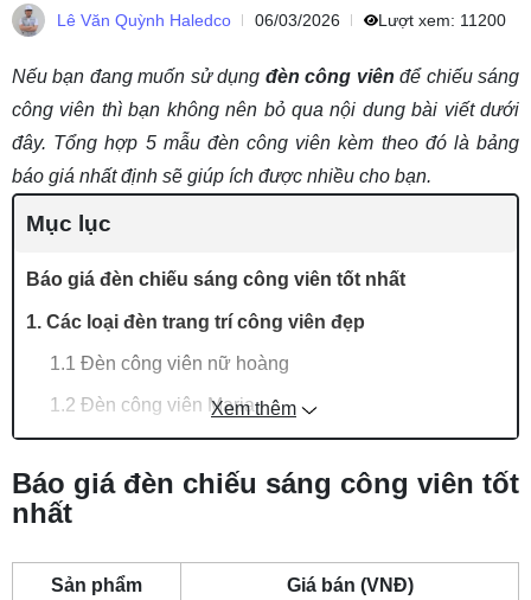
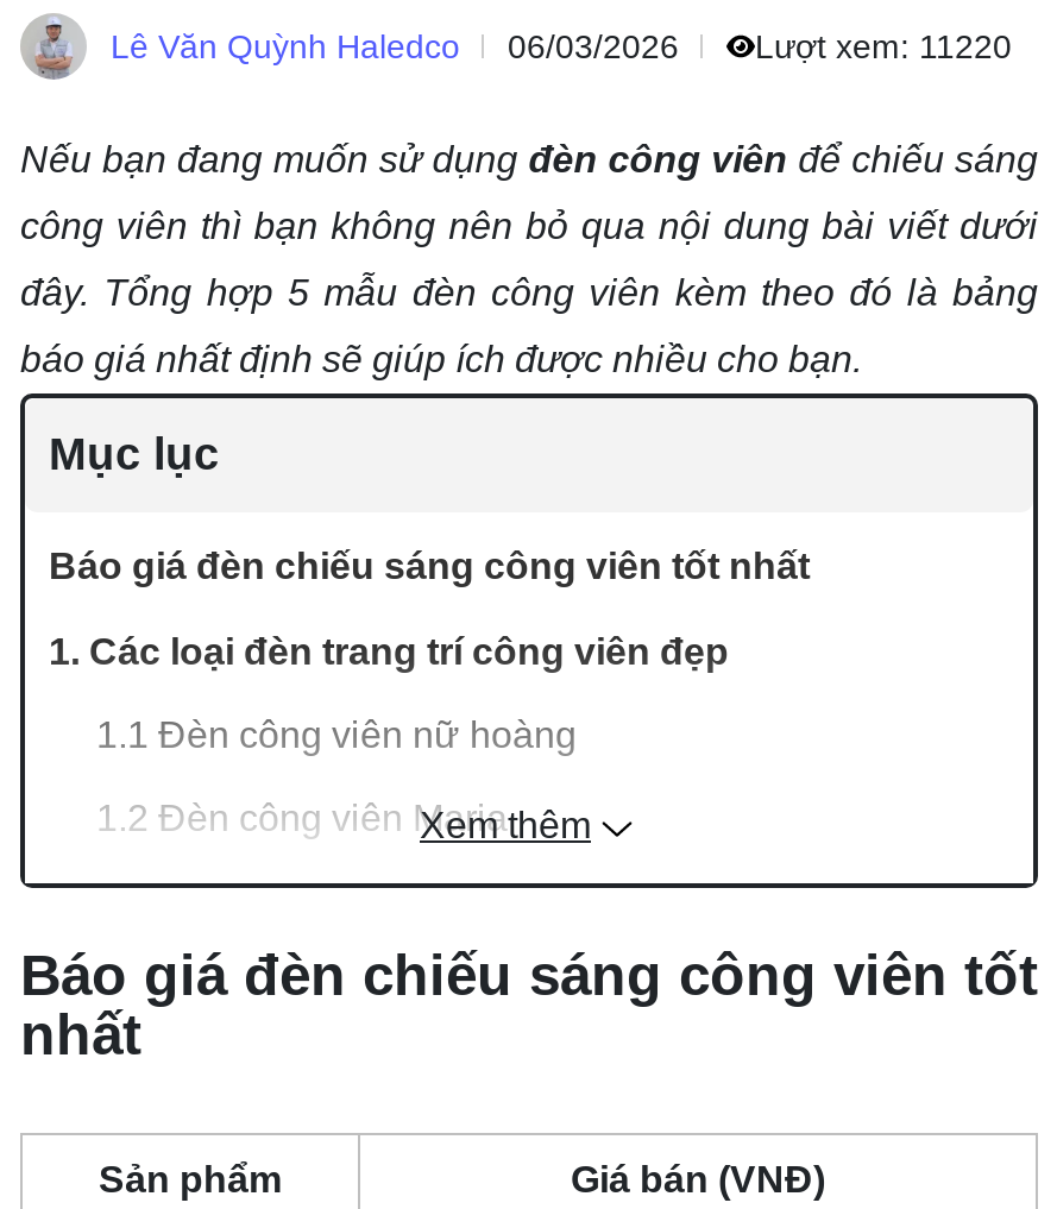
[57,11,506,30] Lê Văn Quỳnh Haledco 06/03/2026 Lượt xem: 11200 -> [111,27,1012,65] Lê Văn Quỳnh Haledco 06/03/2026 Lượt xem: 11220

